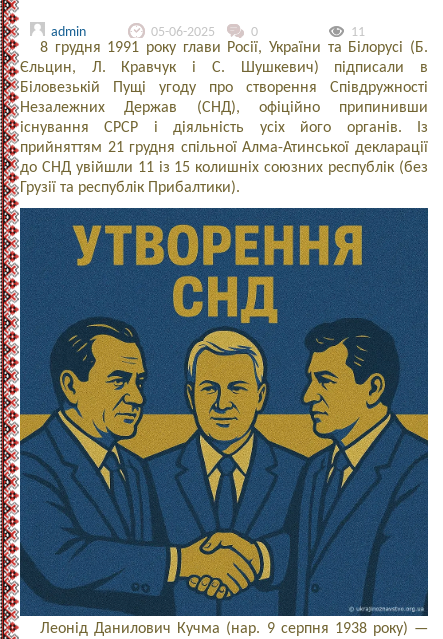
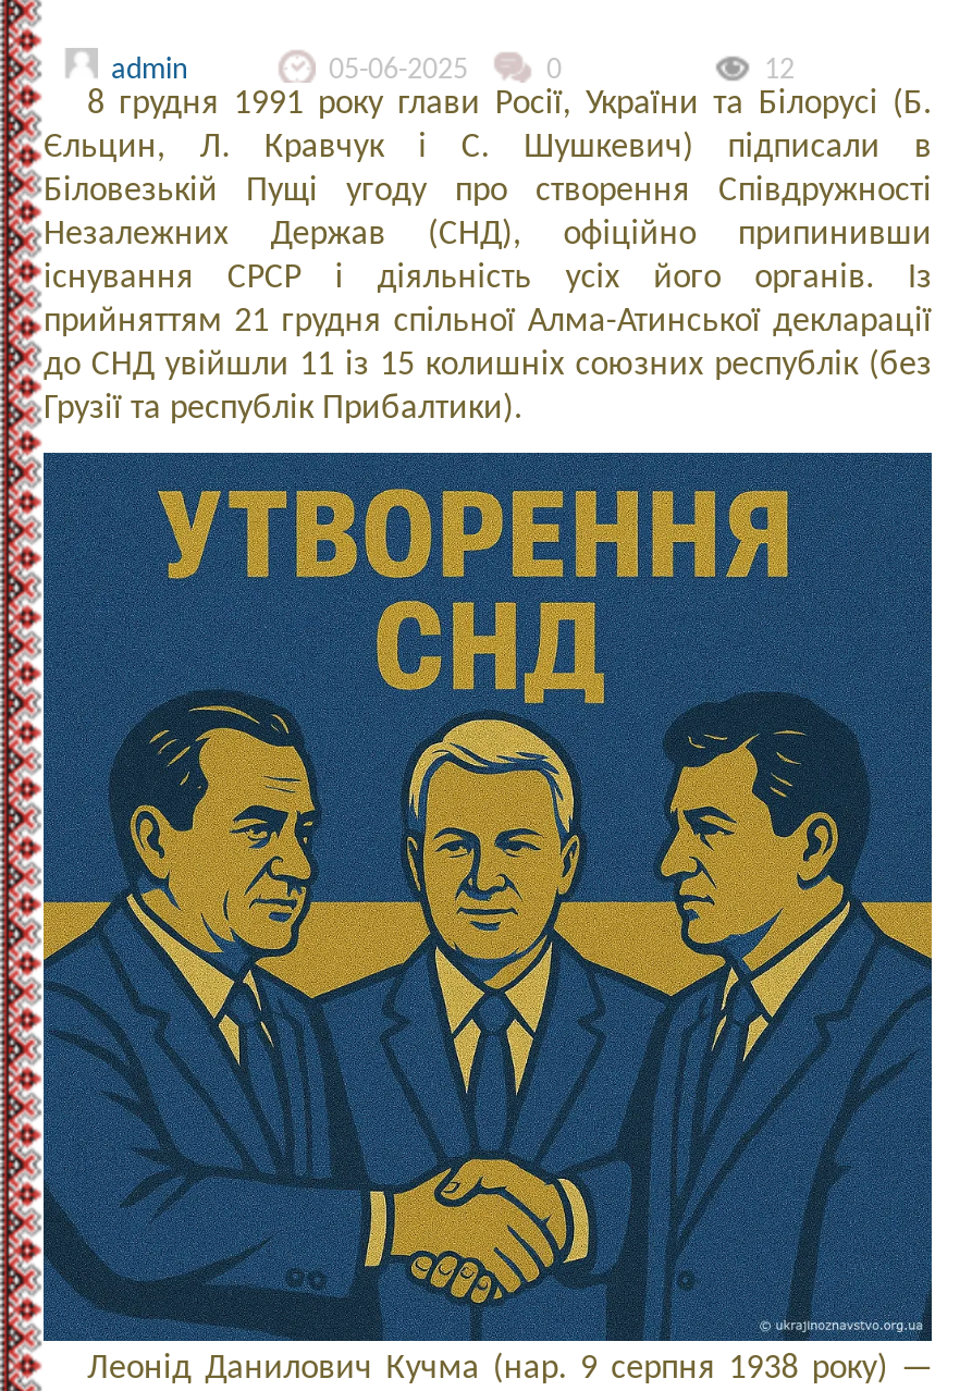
[351,25,365,40] 11 -> [764,54,795,87] 12

